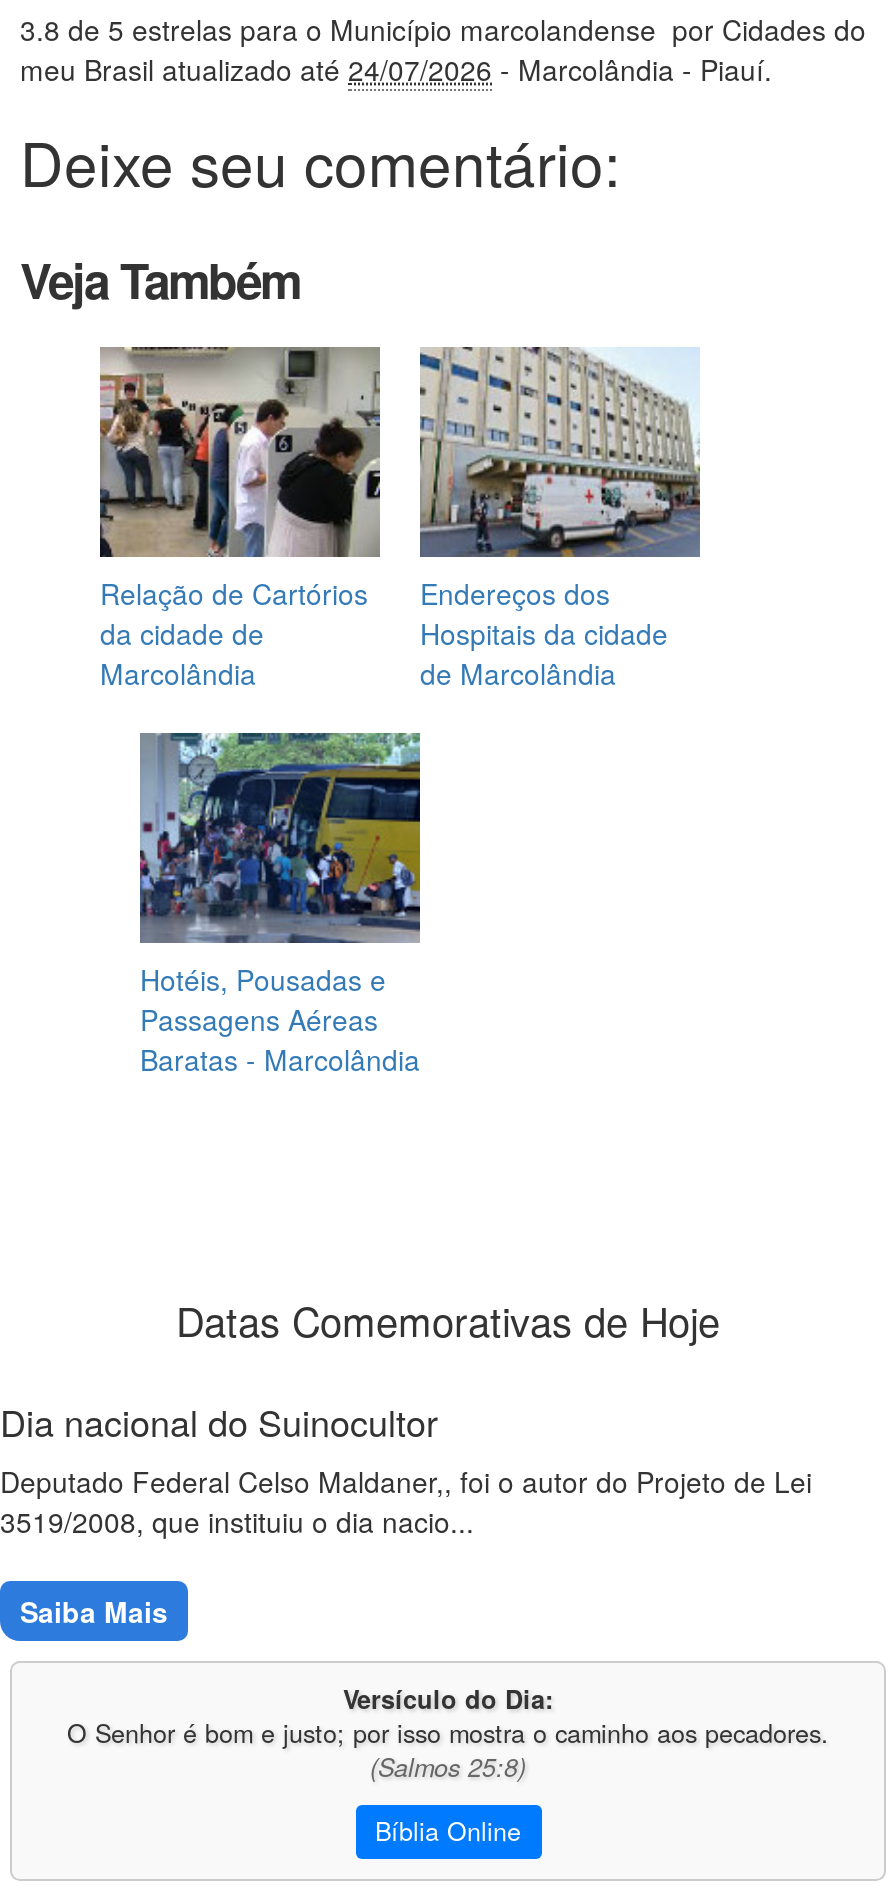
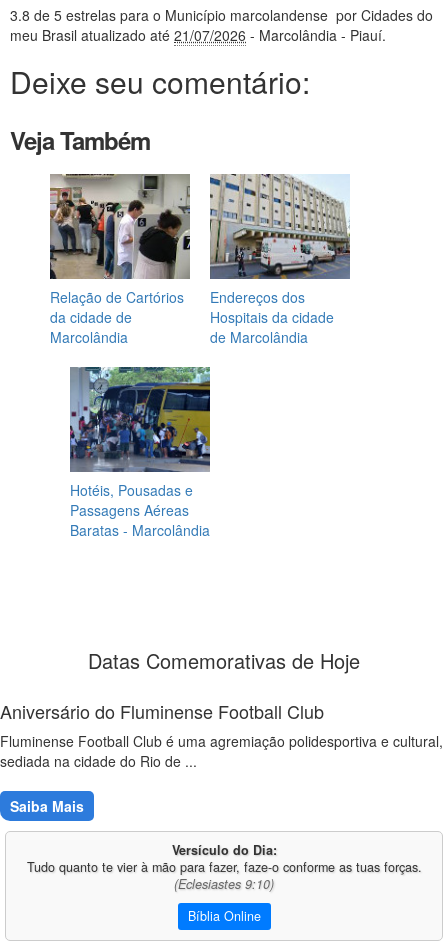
[20,49,772,89] meu Brasil atualizado até 24/07/2026 - Marcolândia - Piauí. -> [10,25,386,45] meu Brasil atualizado até 21/07/2026 - Marcolândia - Piauí.
[0,1395,812,1541] Dia nacional do Suinocultor | Deputado Federal Celso Maldaner,, foi o autor do Projeto de Lei | 3519/2008, que instituiu o dia nacio... -> [0,698,443,771] Aniversário do Fluminense Football Club | Fluminense Football Club é uma agremiação polidesportiva e cultural, | sediada na cidade do Rio de ...
[67,1715,829,1785] O Senhor é bom e justo; por isso mostra o caminho aos pecadores. | (Salmos 25:8) -> [26,858,421,893] Tudo quanto te vier à mão para fazer, faze-o conforme as tuas forças. | (Eclesiastes 9:10)

